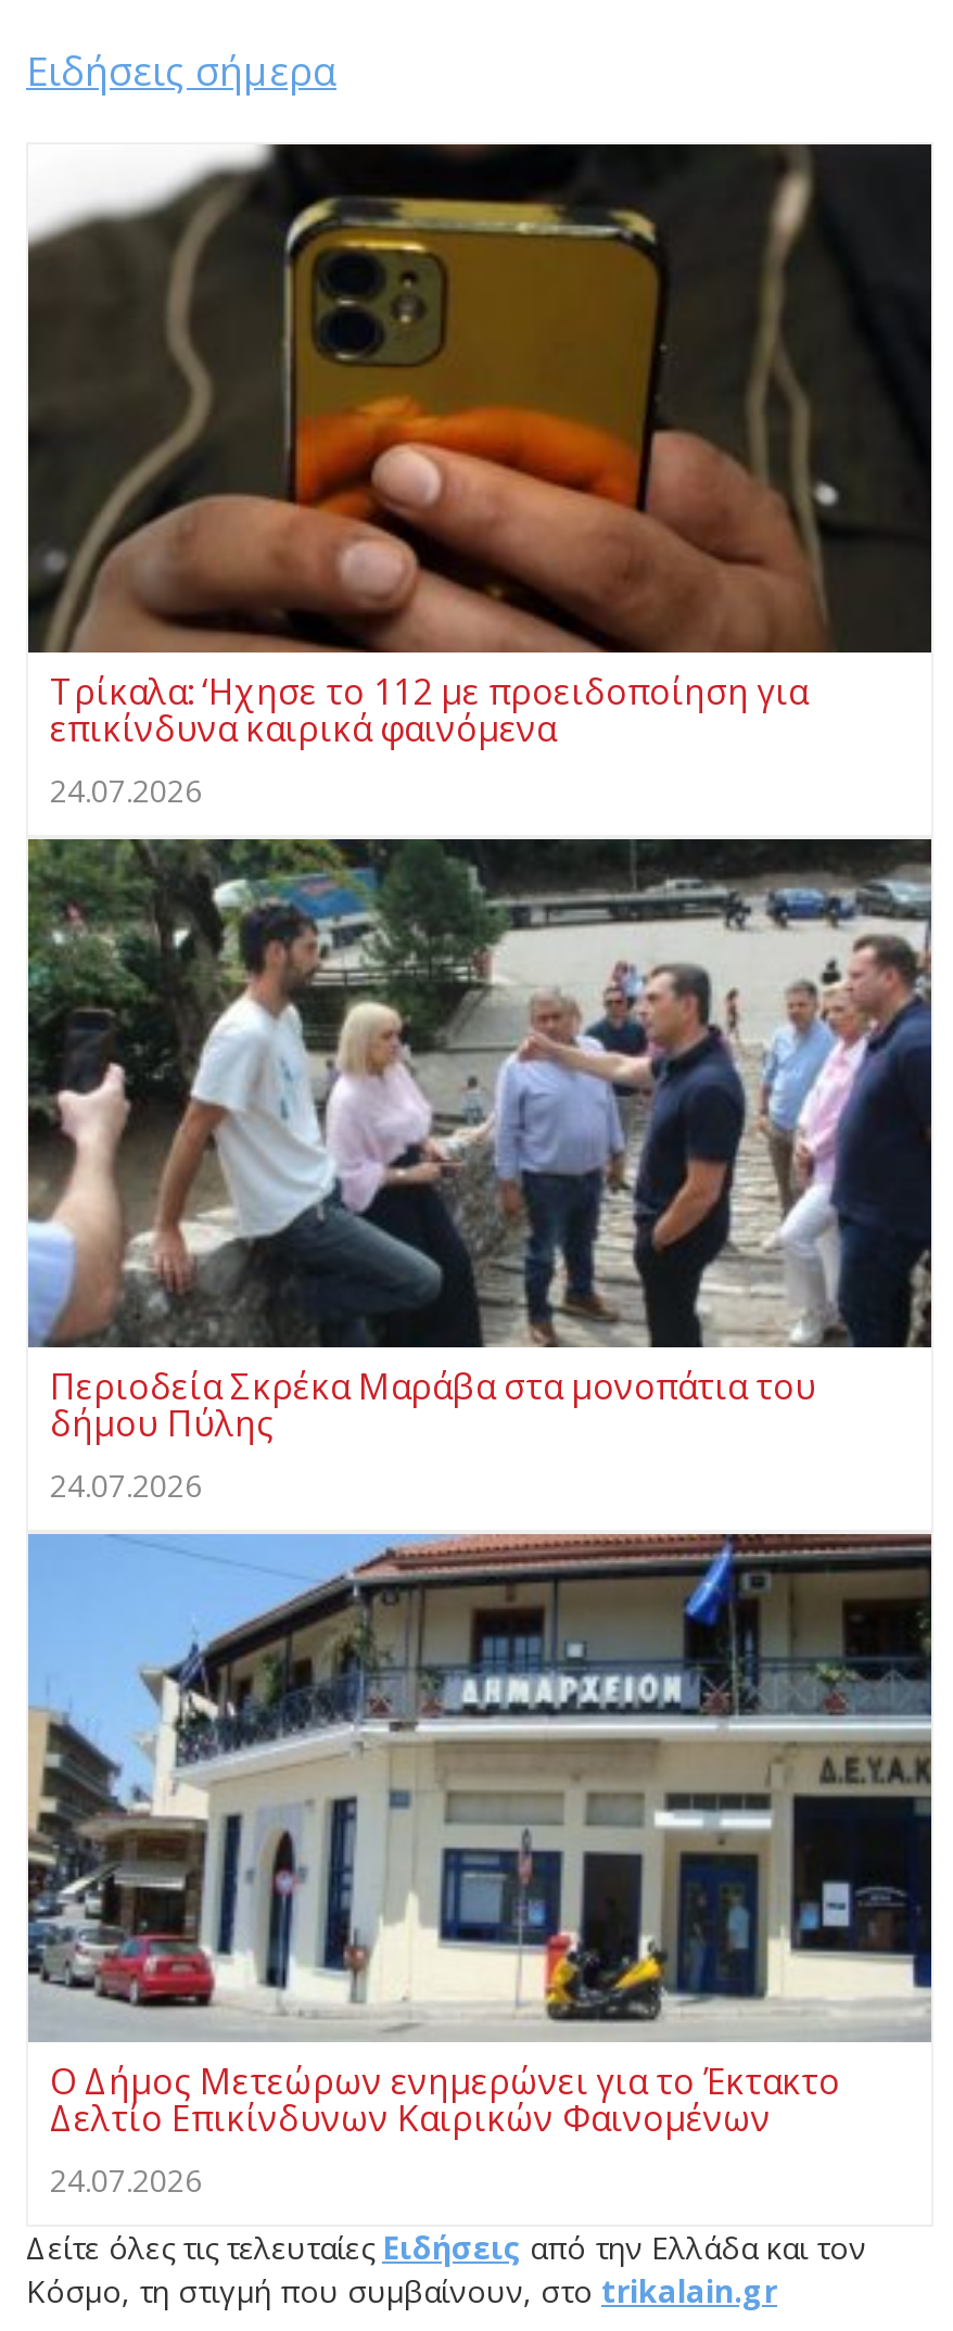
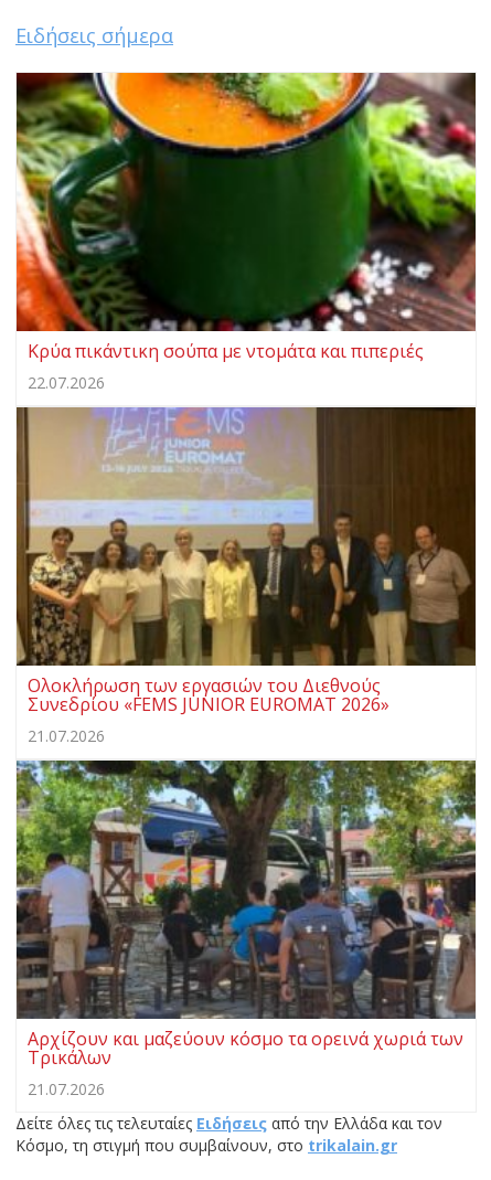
[26,142,933,811] [image] | Τρίκαλα: ‘Ηχησε το 112 με προειδοποίηση για | επικίνδυνα καιρικά φαινόμενα | 24.07.2026 -> [15,72,477,393] [image] | Κρύα πικάντικη σούπα με ντομάτα και πιπεριές | 22.07.2026
[26,837,933,1506] [image] | Περιοδεία Σκρέκα Μαράβα στα μονοπάτια του | δήμου Πύλης | 24.07.2026 -> [15,406,476,746] [image] | Ολοκλήρωση των εργασιών του Διεθνούς | Συνεδρίου «FEMS JUNIOR EUROMAT 2026» | 21.07.2026
[26,1532,933,2201] [image] | Ο Δήμος Μετεώρων ενημερώνει για το Έκτακτο | Δελτίο Επικίνδυνων Καιρικών Φαινομένων | 24.07.2026 -> [15,759,477,1100] [image] | Αρχίζουν και μαζεύουν κόσμο τα ορεινά χωριά των | Τρικάλων | 21.07.2026

